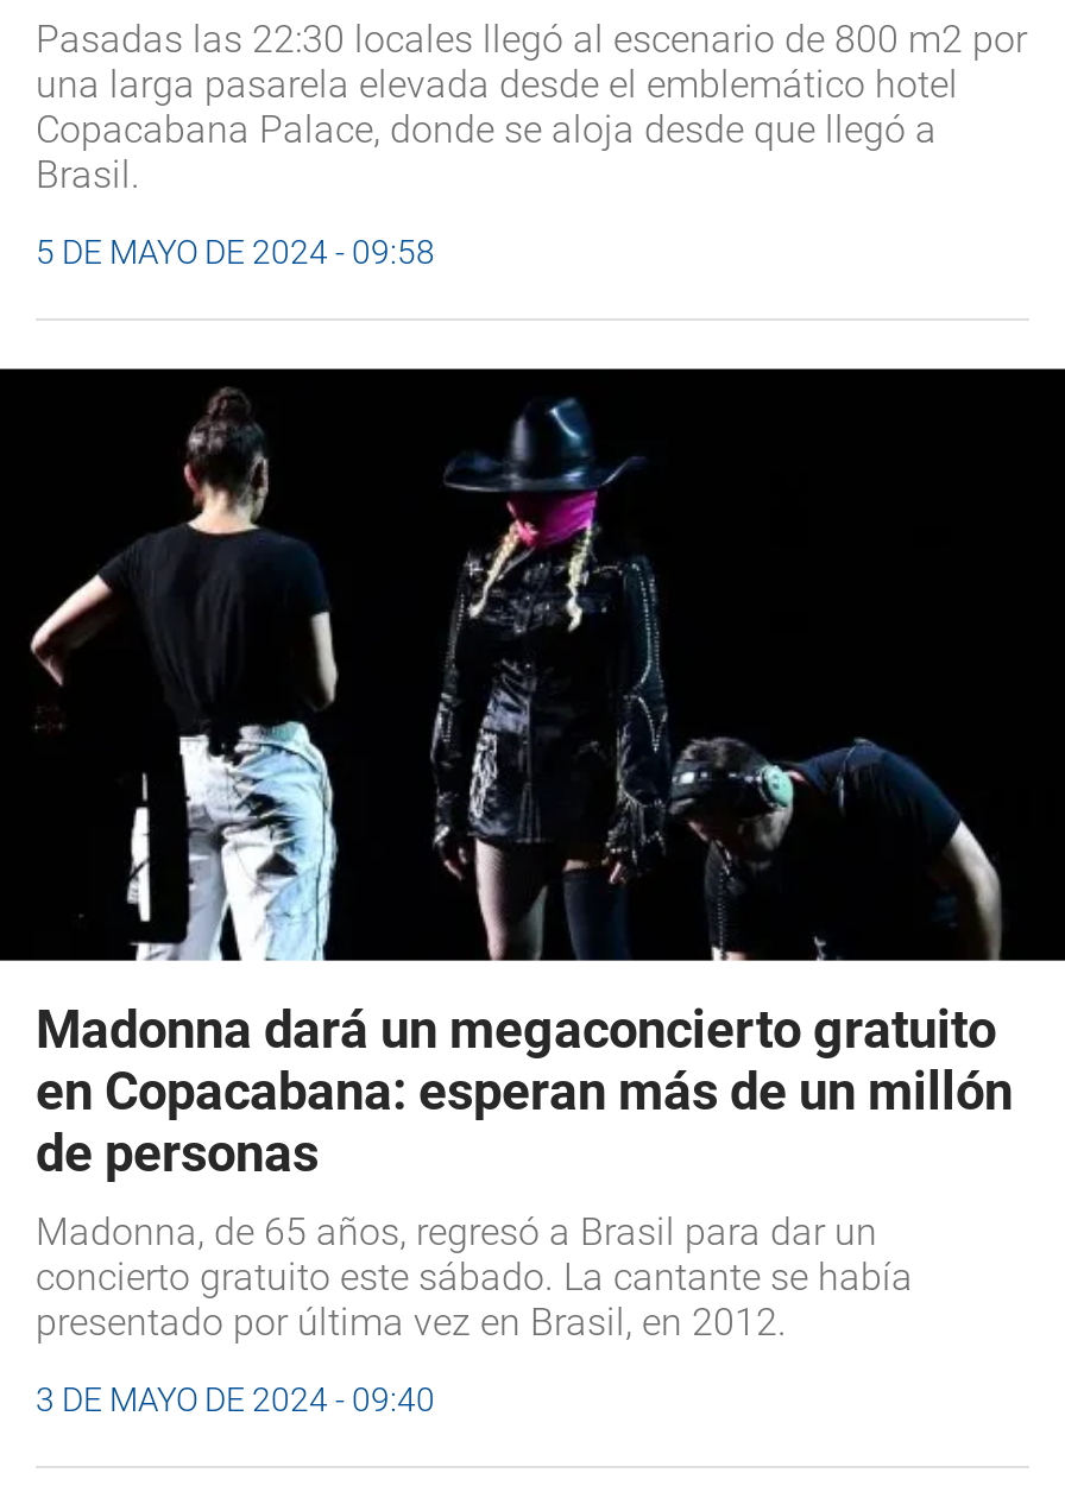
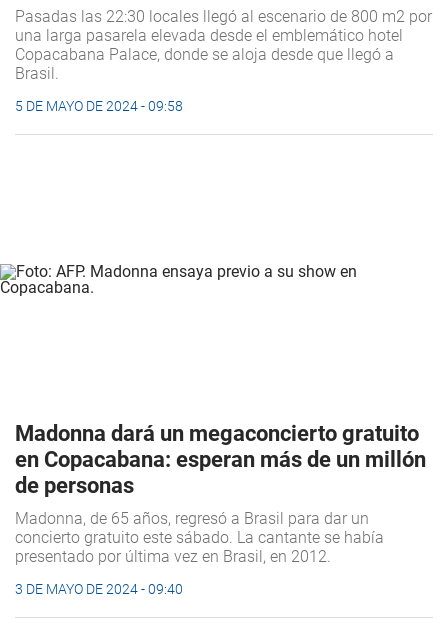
[7,366,1058,965] [image] -> none

